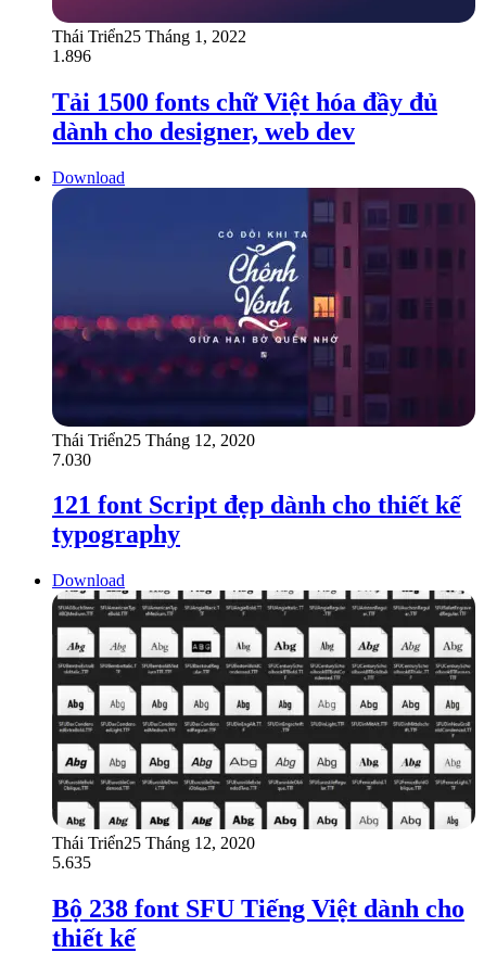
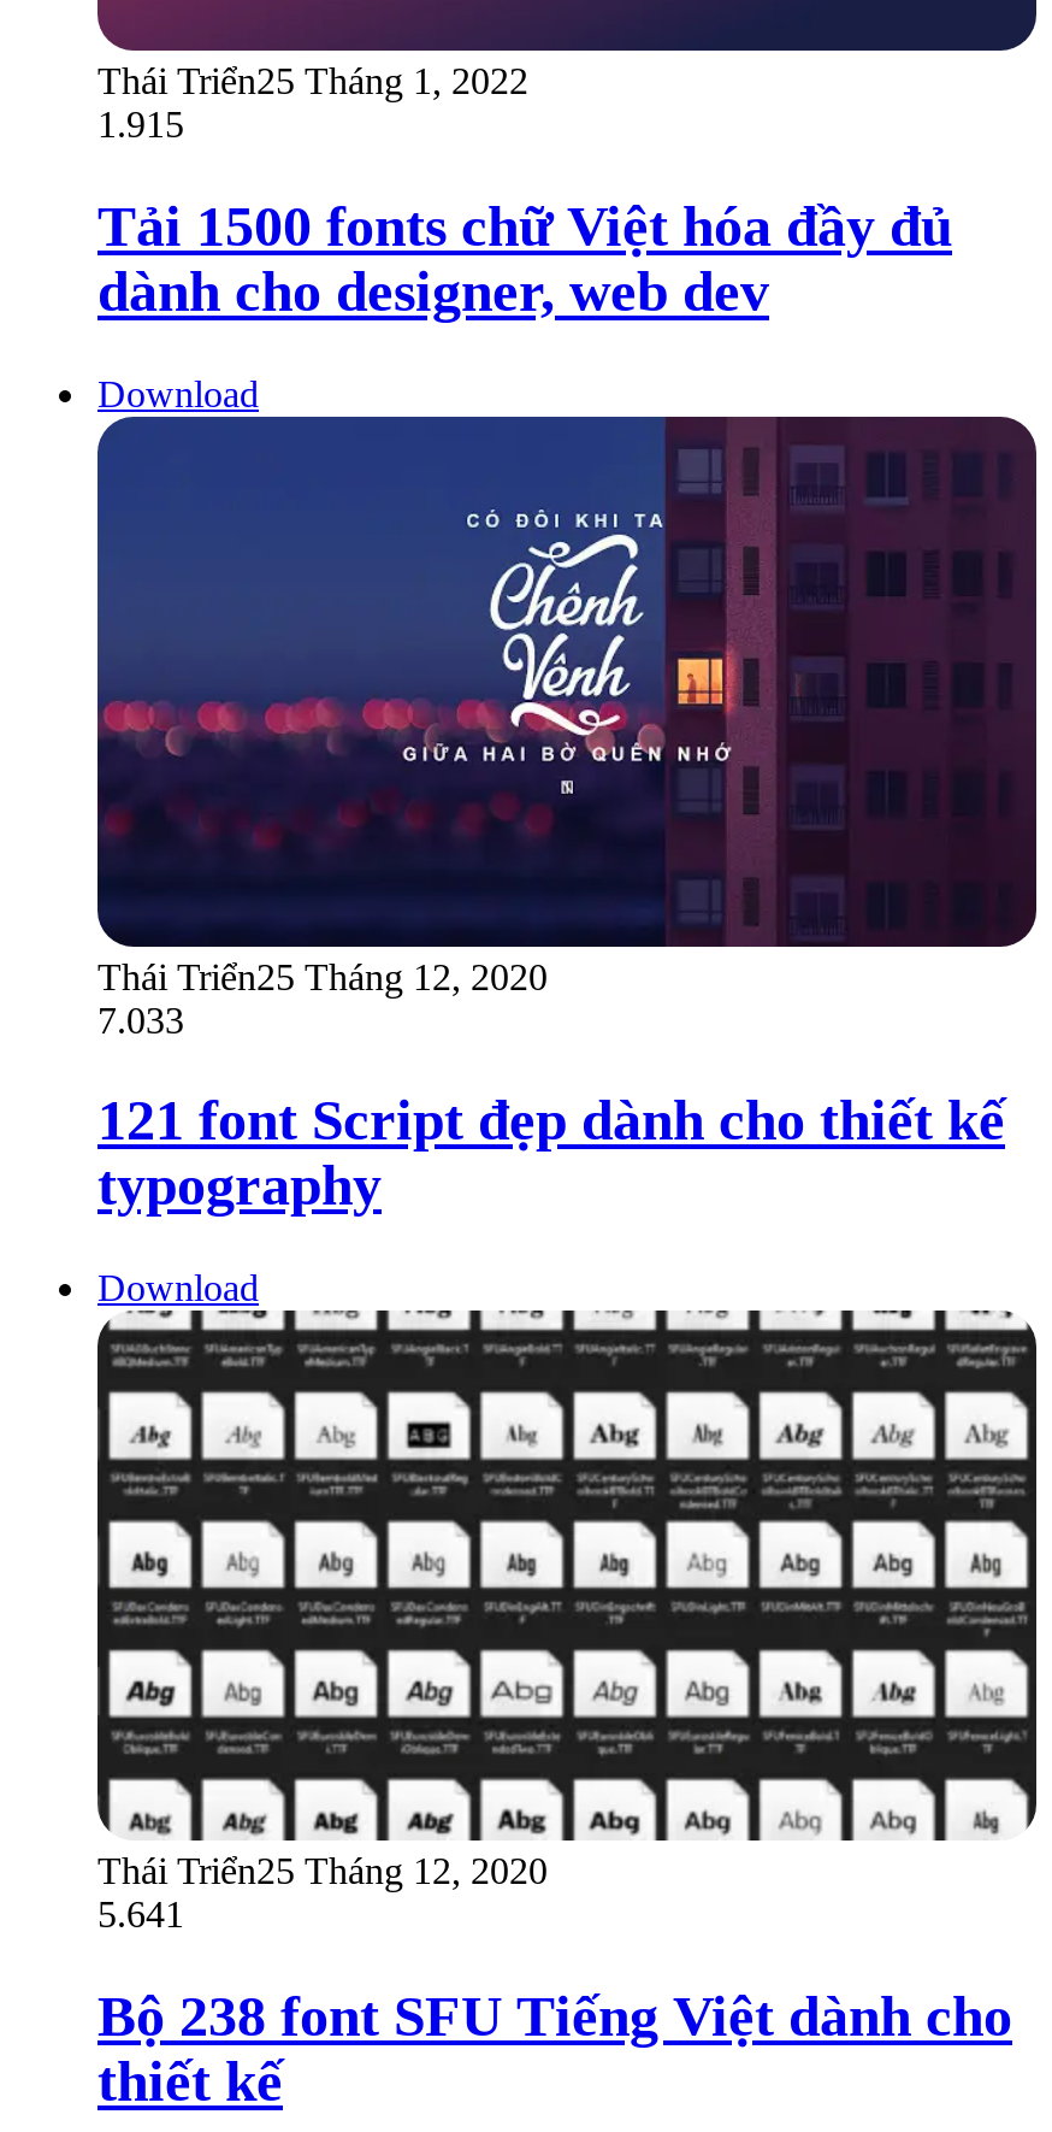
[52,46,91,65] 1.896 -> [97,103,184,144] 1.915
[52,450,91,468] 7.030 -> [97,999,184,1040] 7.033
[52,854,91,872] 5.635 -> [97,1894,184,1935] 5.641

